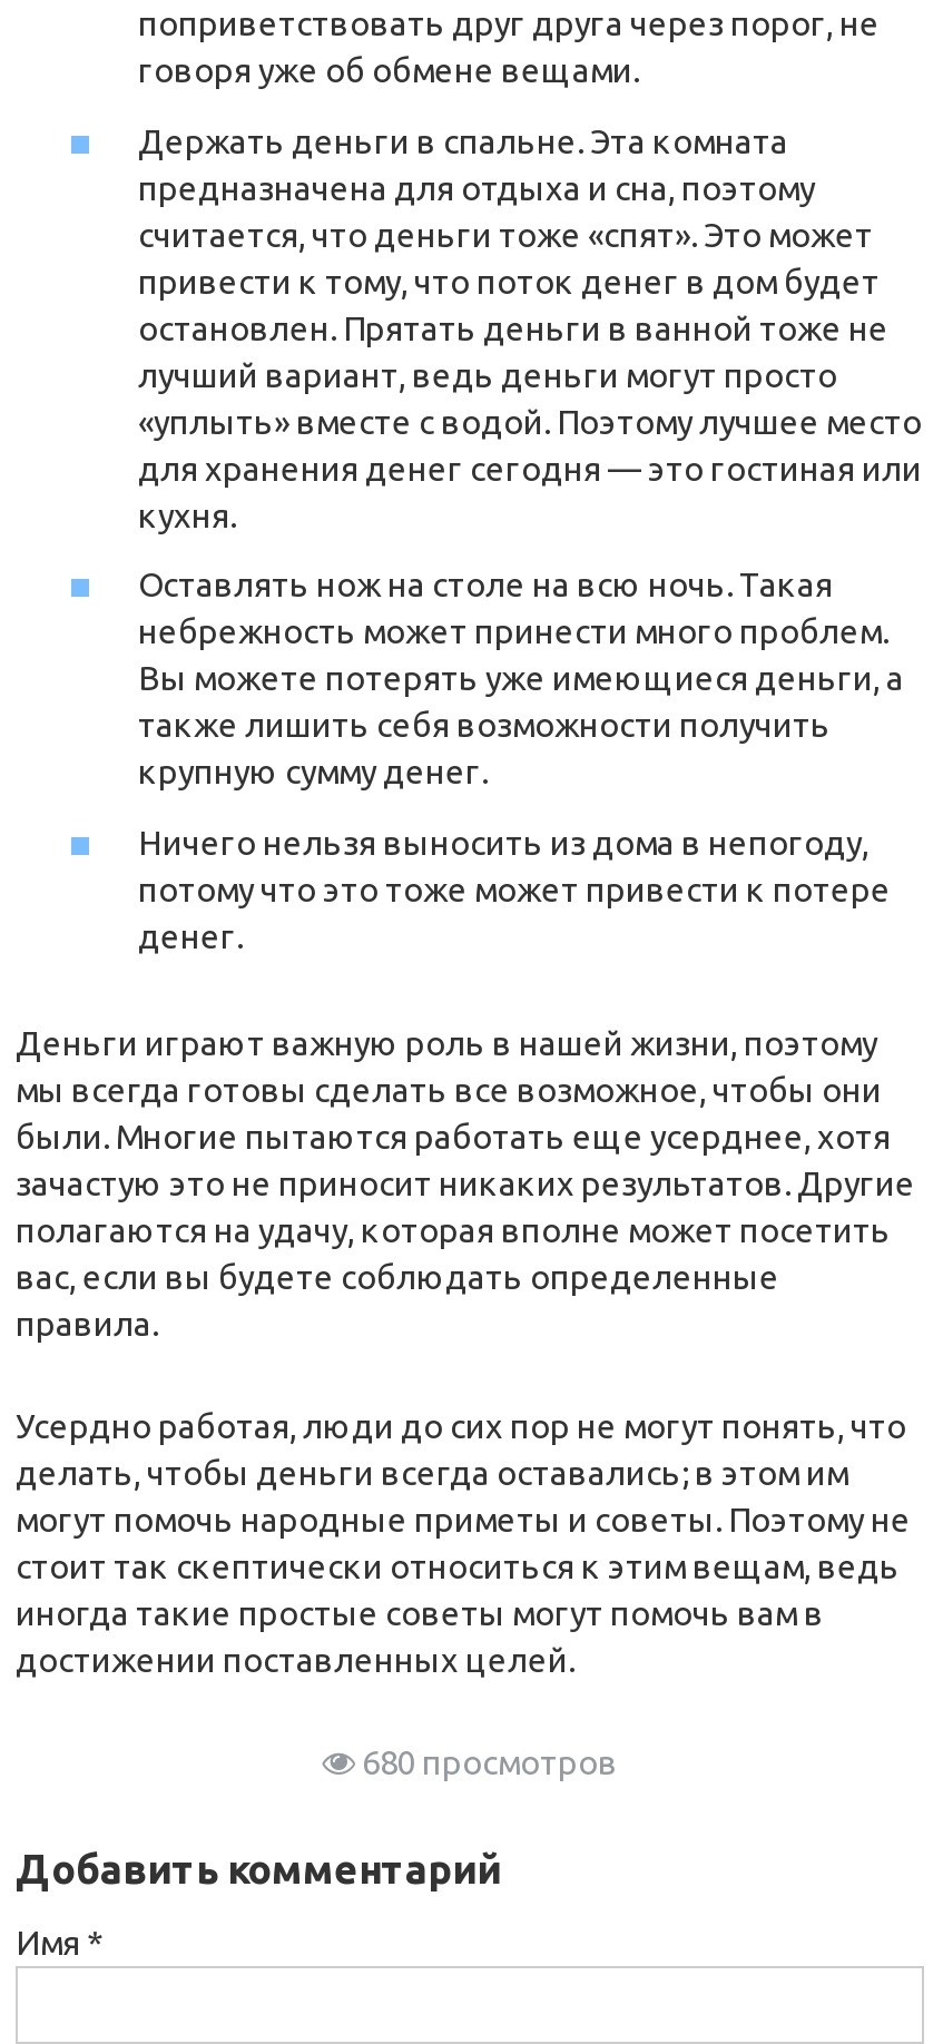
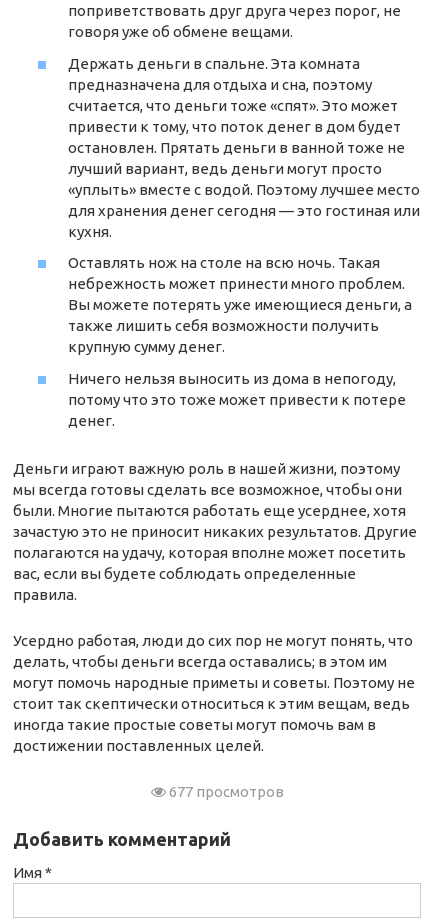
[355,1743,618,1781] 680 просмотров -> [165,783,283,800] 677 просмотров

